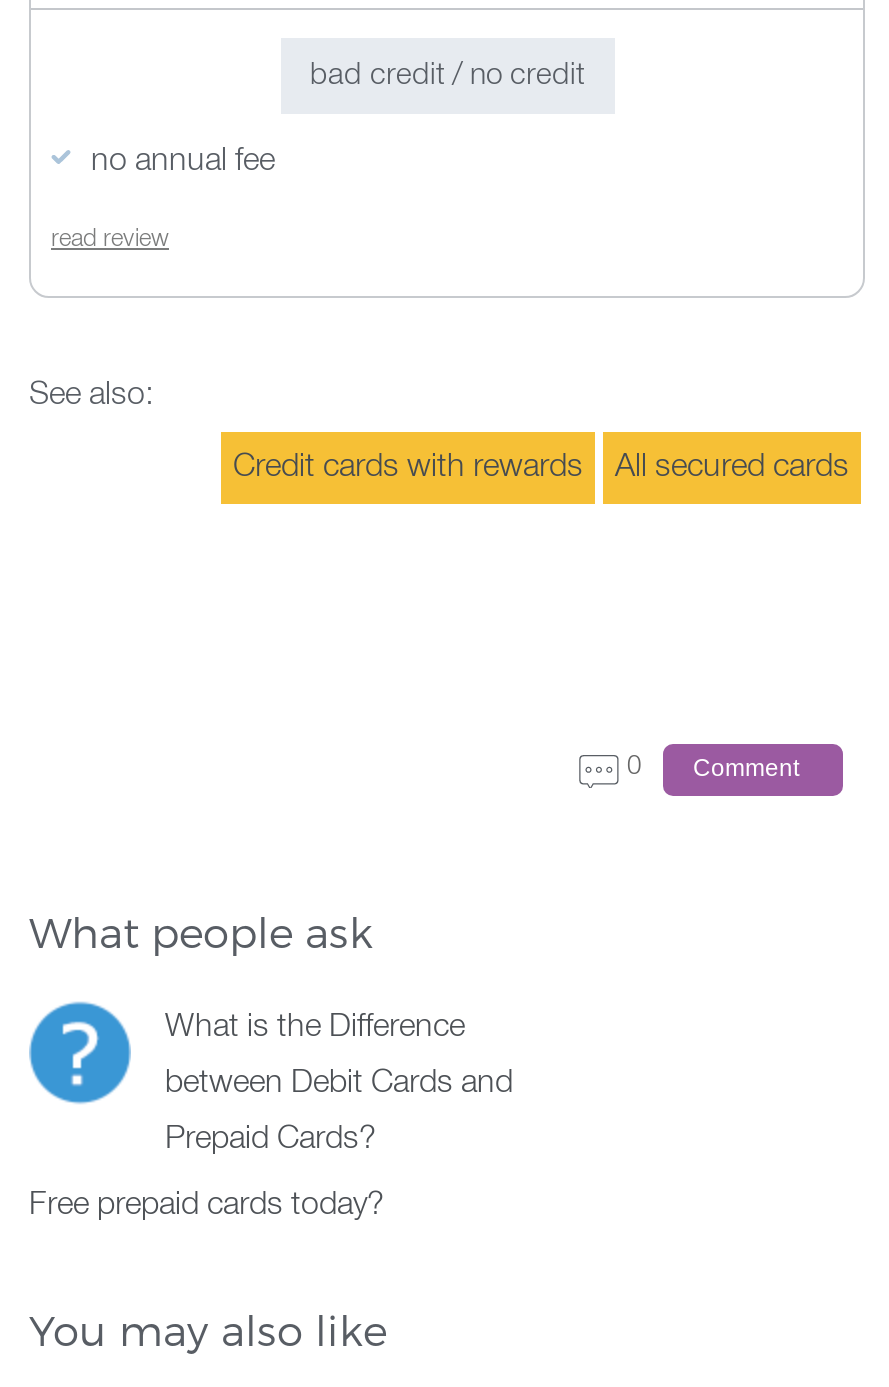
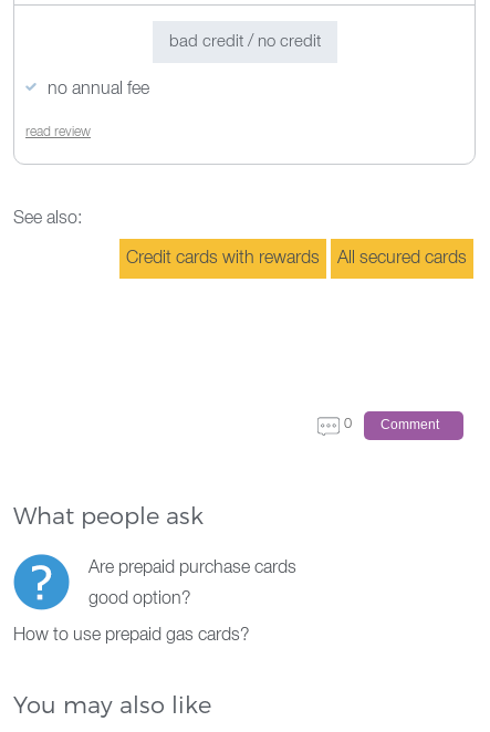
[29,1014,513,1220] What is the Difference | between Debit Cards and | Prepaid Cards? | Free prepaid cards today? -> [13,561,296,644] Are prepaid purchase cards | good option? | How to use prepaid gas cards?

